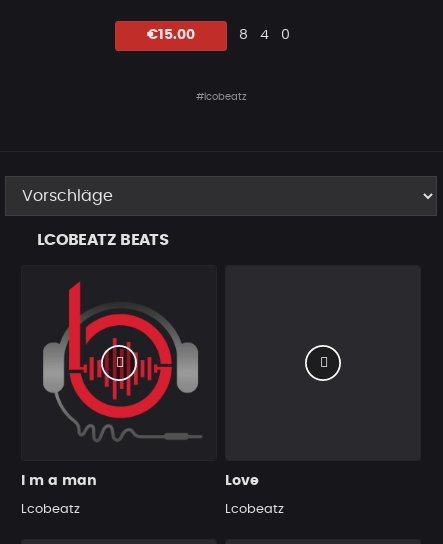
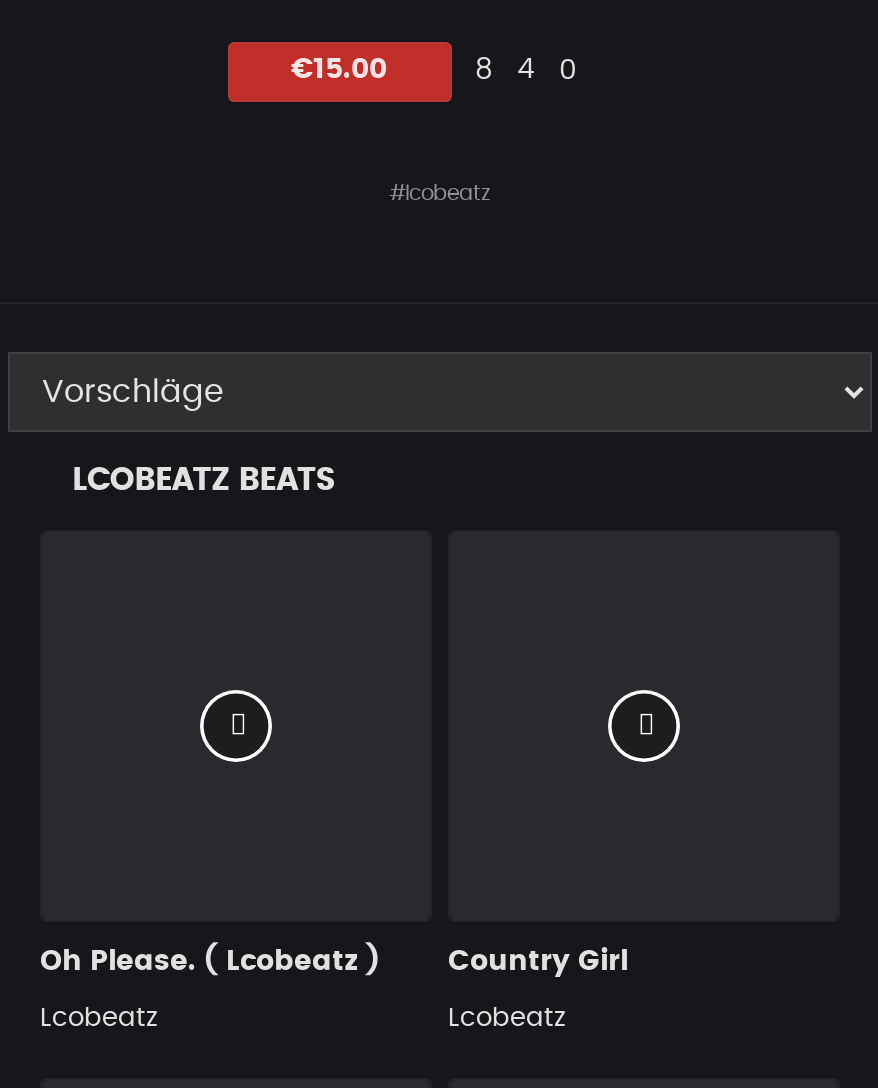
[43,281,201,442] [image] -> none
[21,474,97,488] I m a man -> [40,948,380,976] Oh Please. ( Lcobeatz )
[225,474,259,488] Love -> [448,948,628,976] Country Girl

